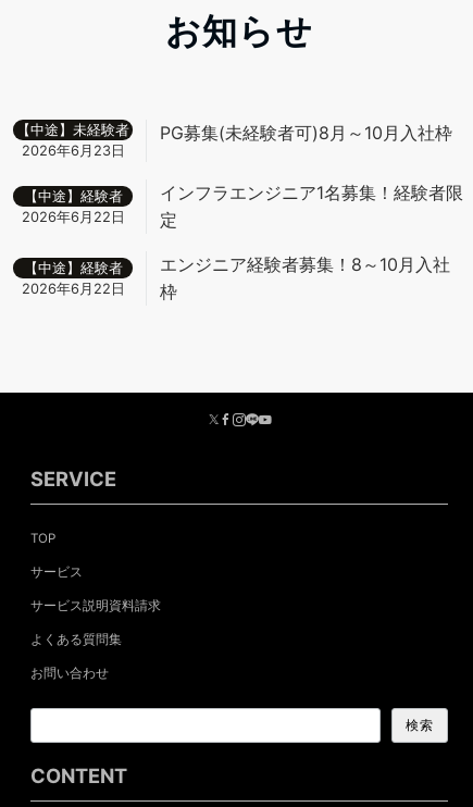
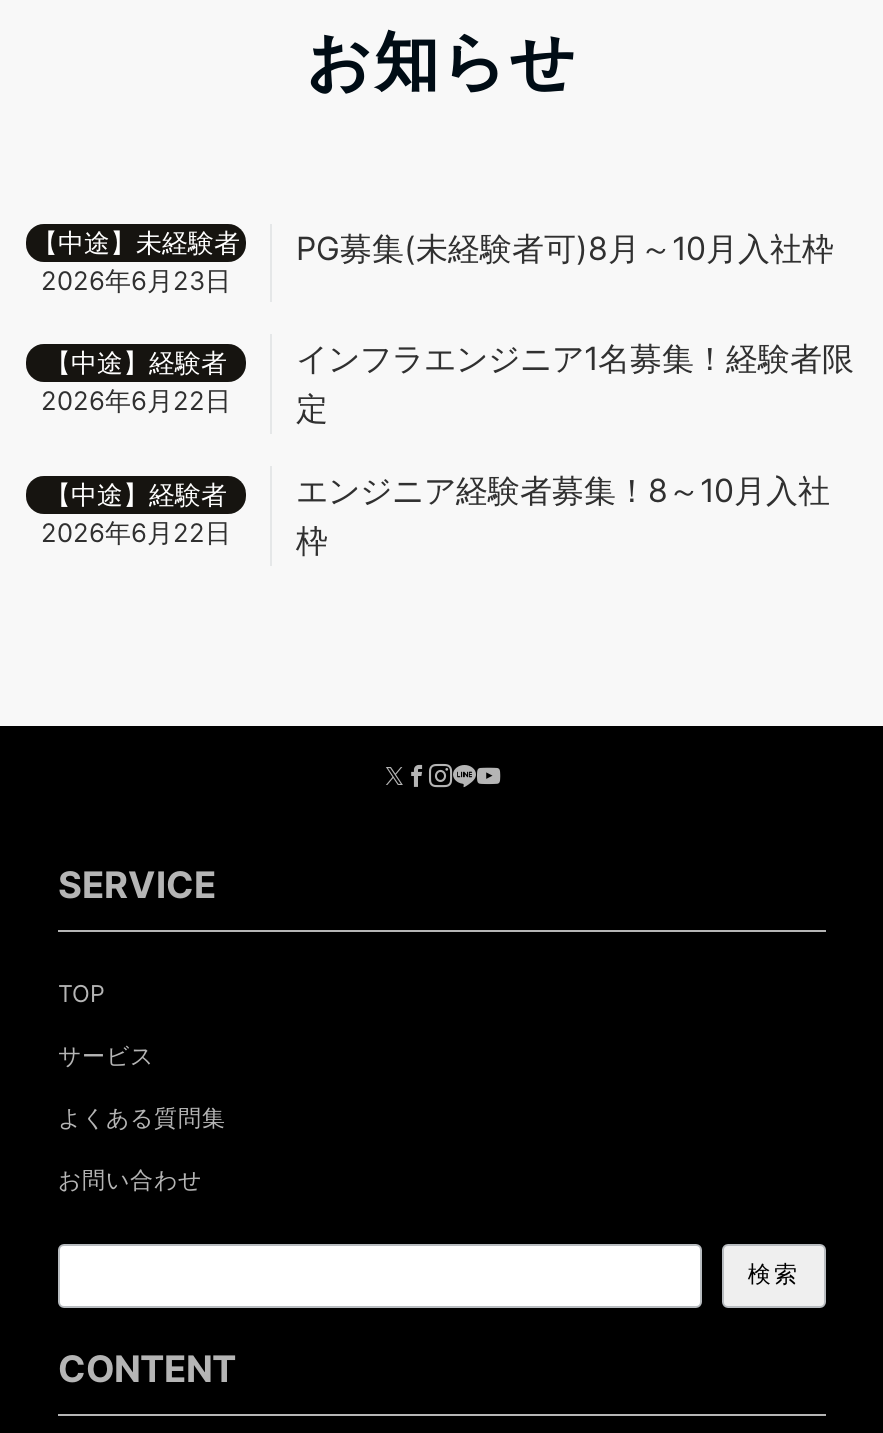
[30,598,161,613] サービス説明資料請求 -> none

